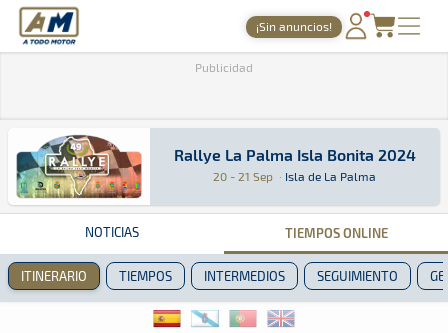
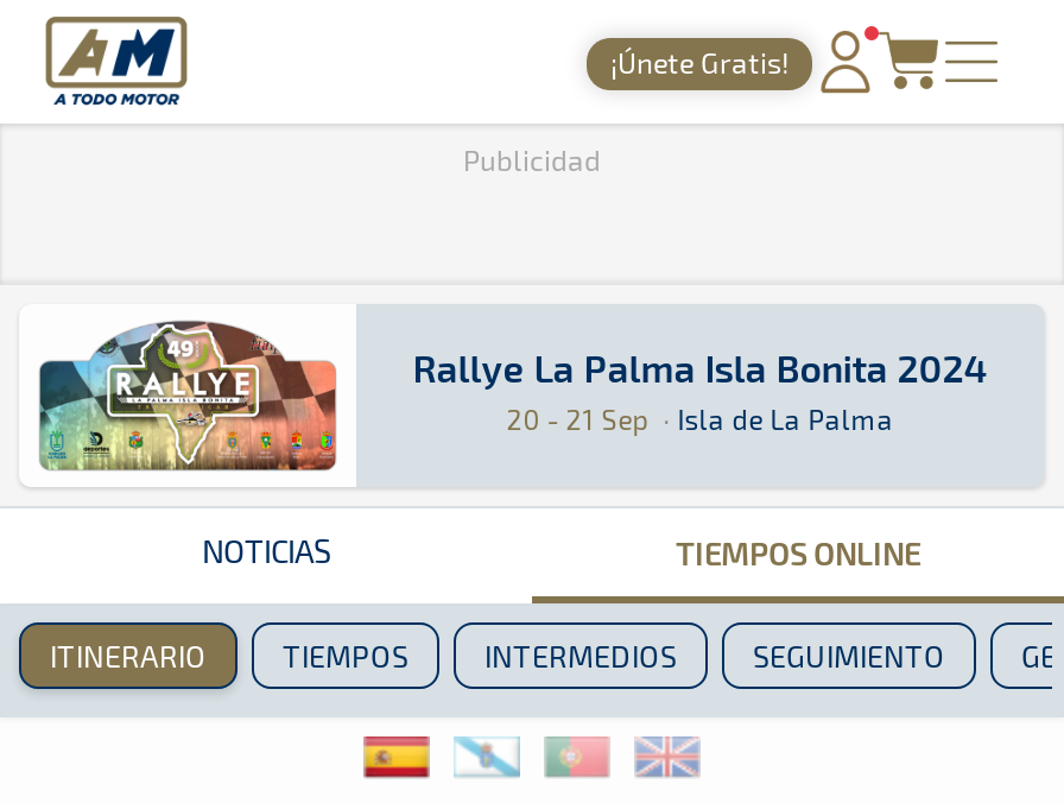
[256,19,332,33] ¡Sin anuncios! -> [610,45,788,78] ¡Únete Gratis!

